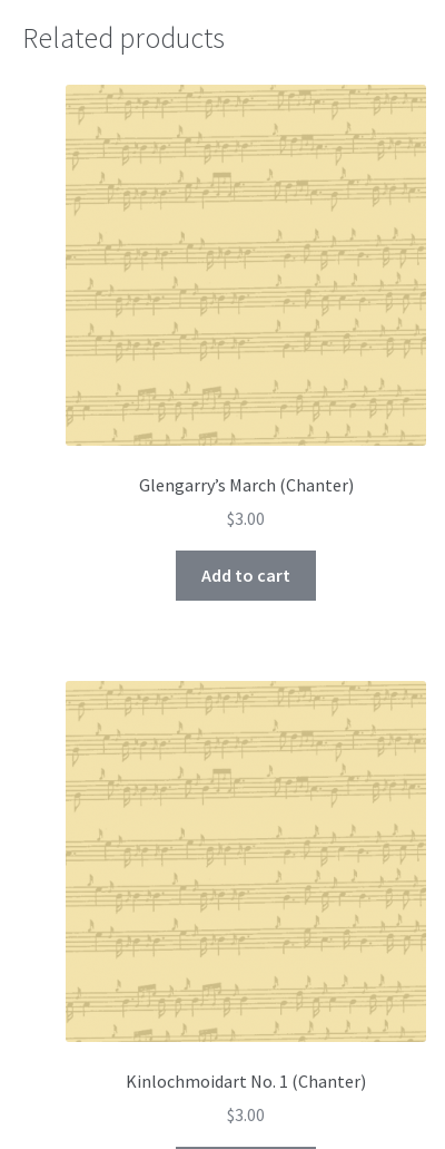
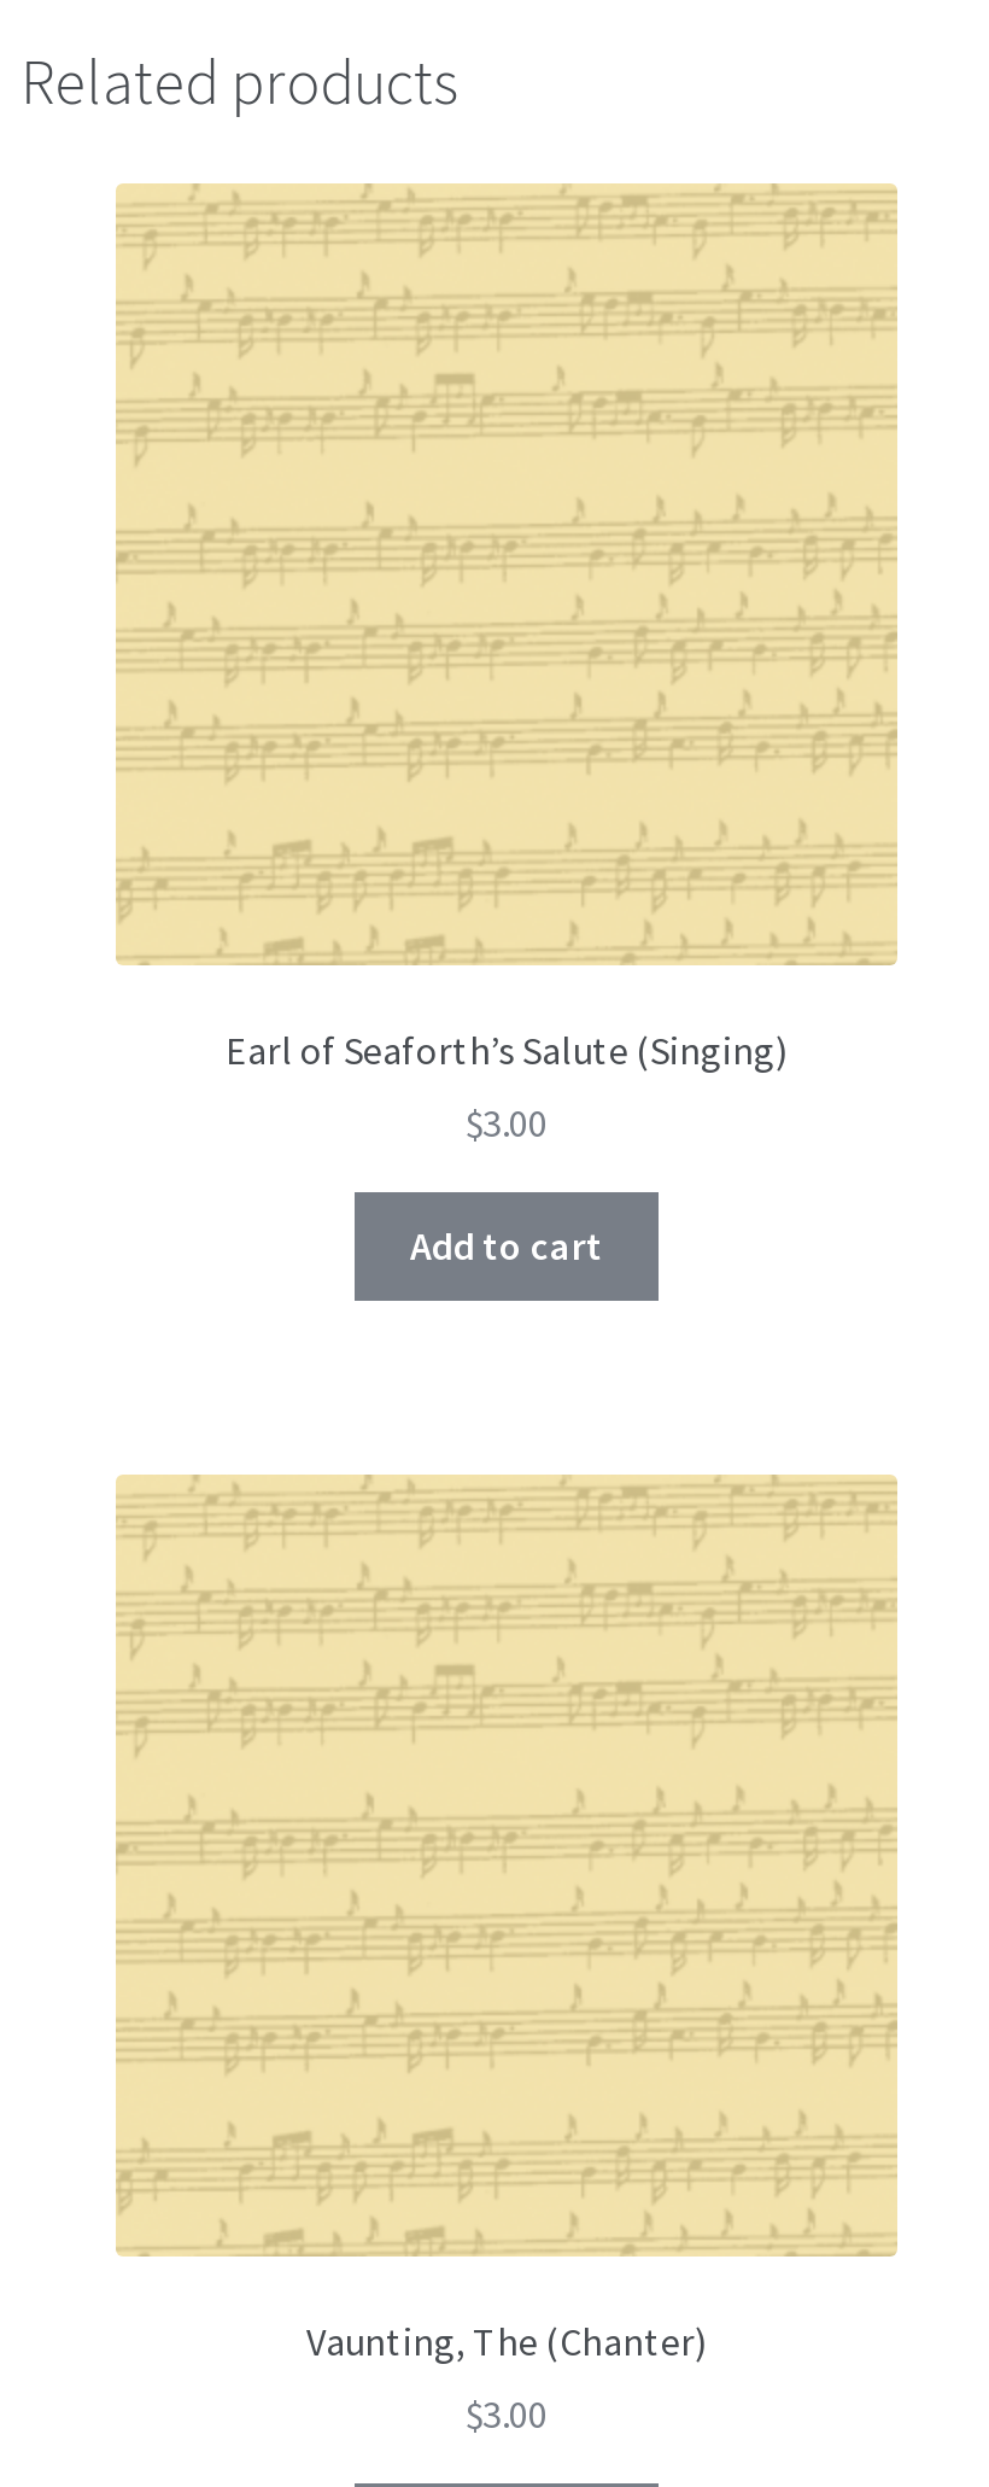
[139,473,353,496] Glengarry’s March (Chanter) -> [226,1025,788,1073] Earl of Seaforth’s Salute (Singing)
[126,1069,366,1092] Kinlochmoidart No. 1 (Chanter) -> [306,2316,707,2364] Vaunting, The (Chanter)

